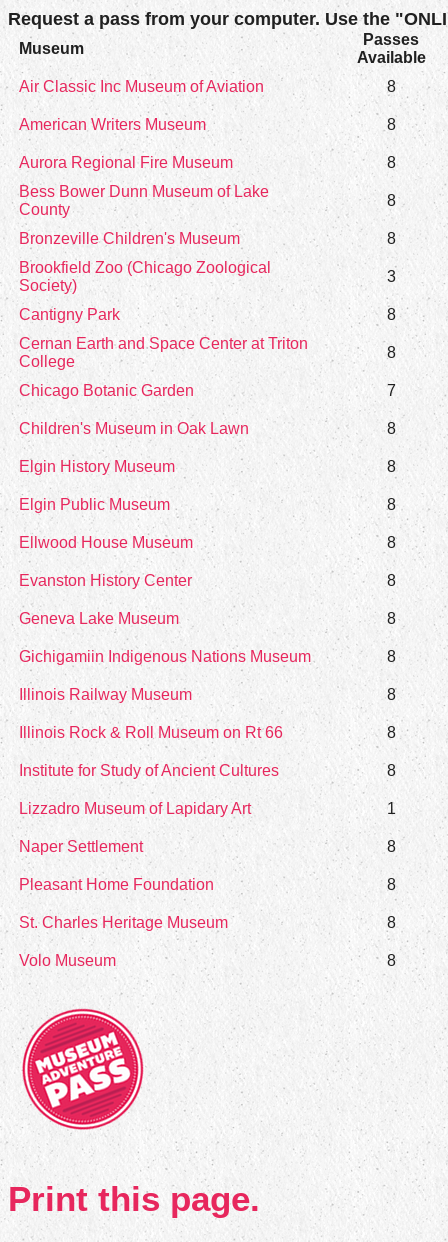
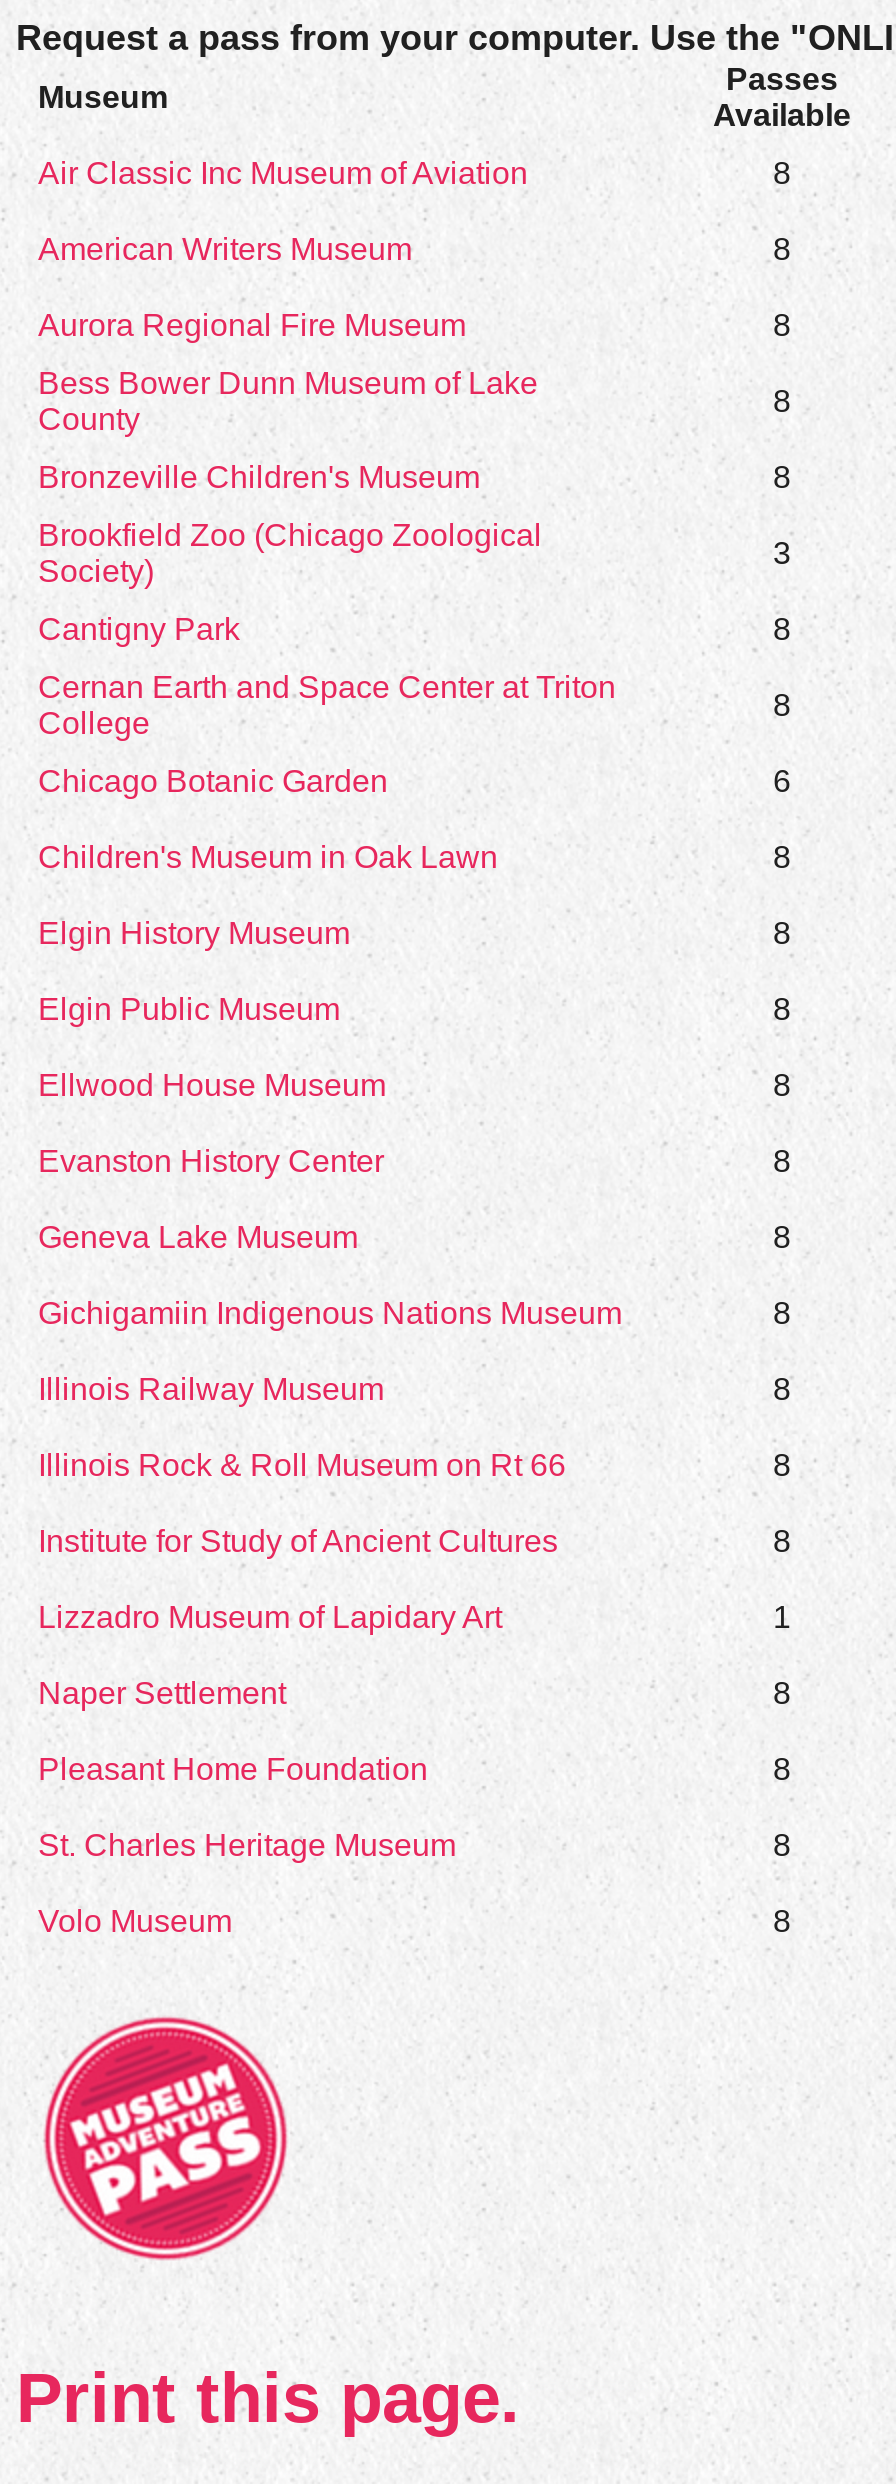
[386,382,395,399] 7 -> [773,765,791,799] 6

